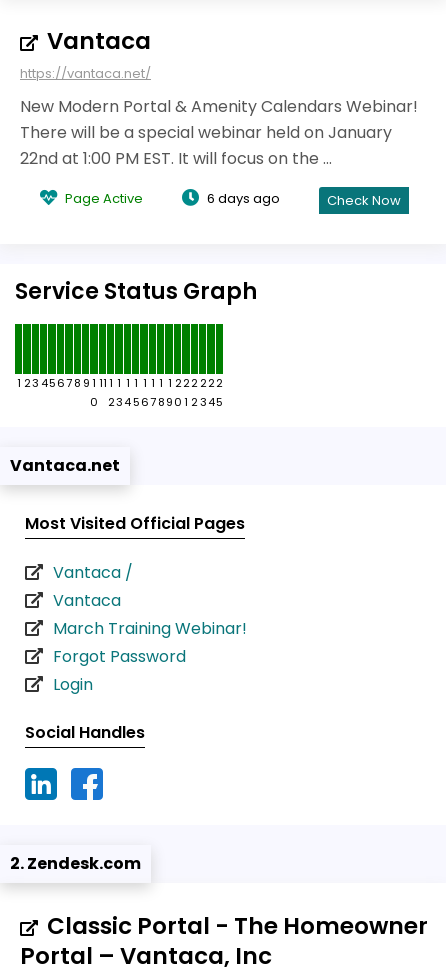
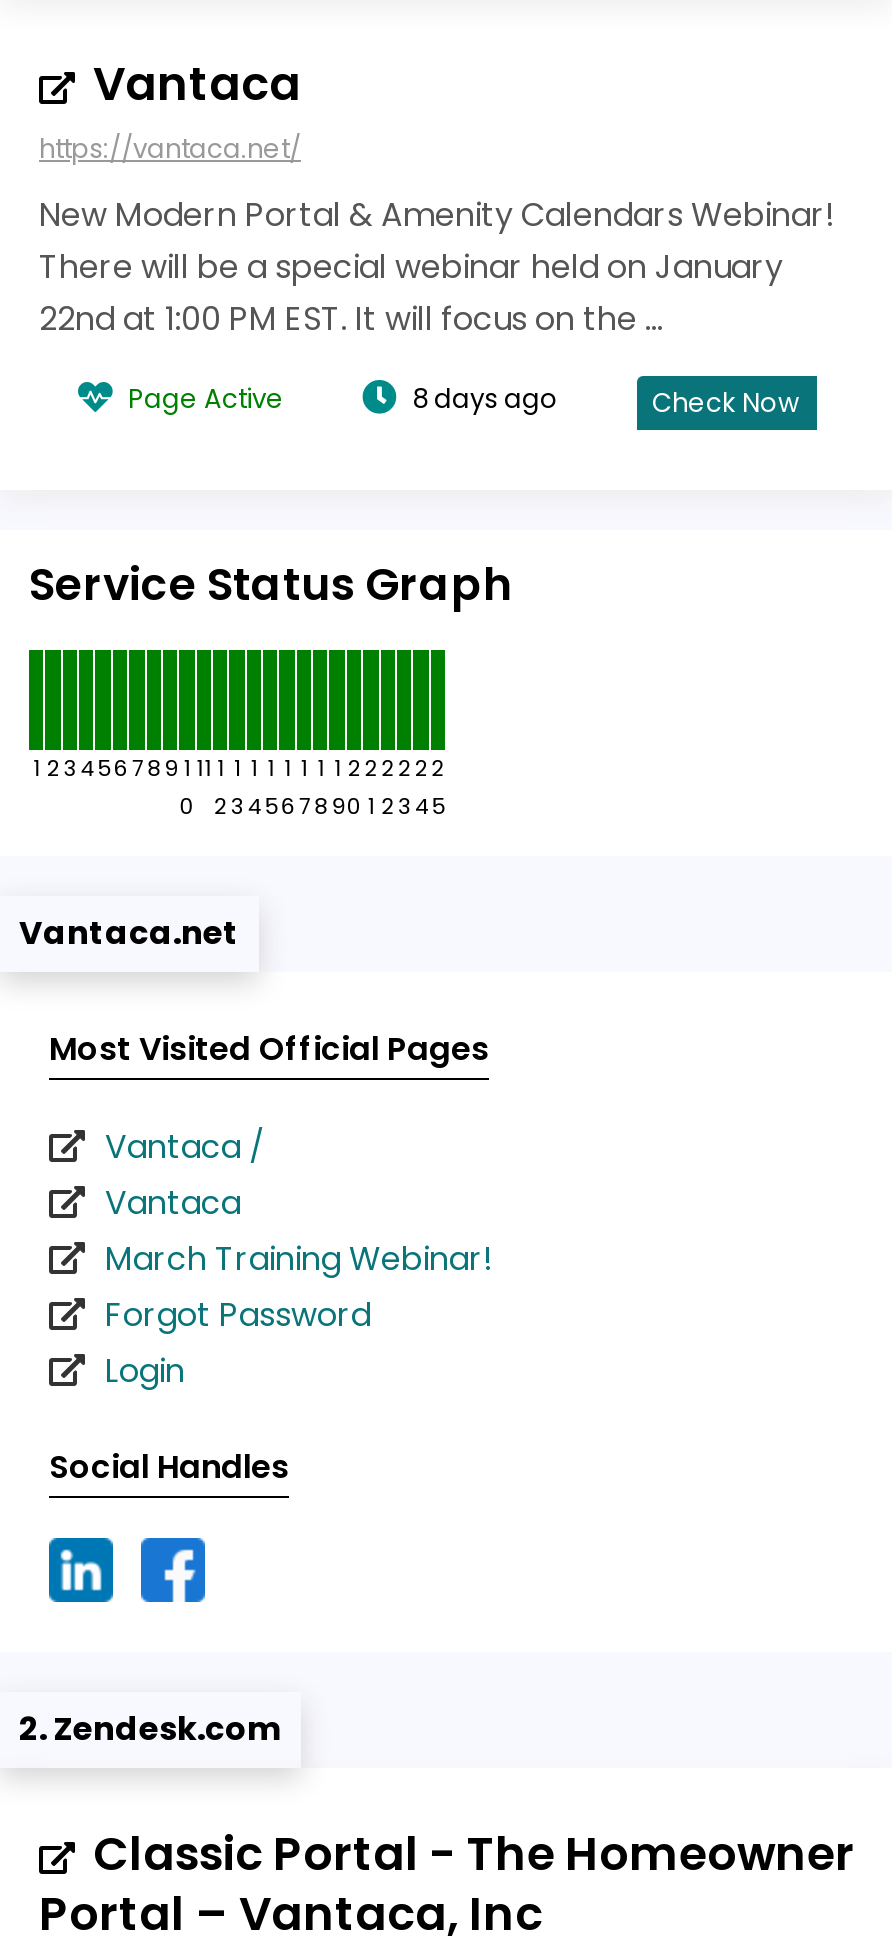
[203,189,279,208] 6 days ago -> [406,381,558,419] 8 days ago

